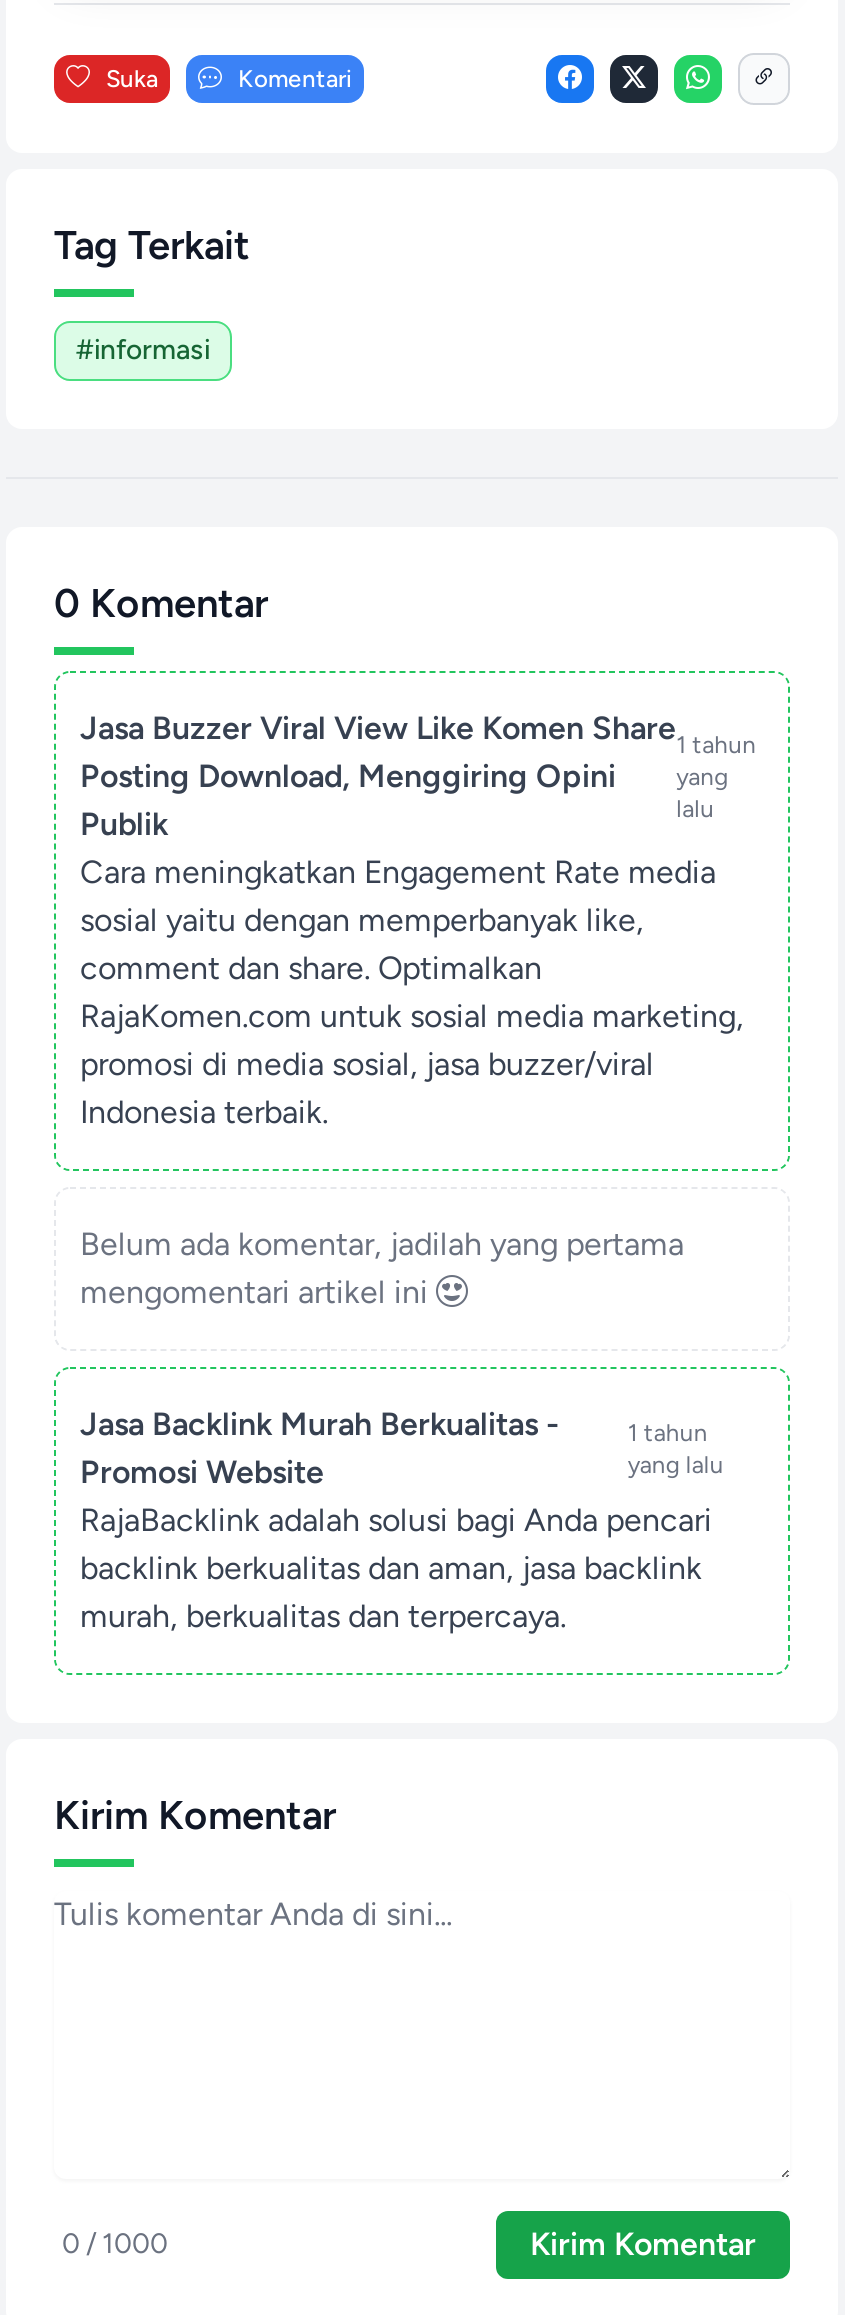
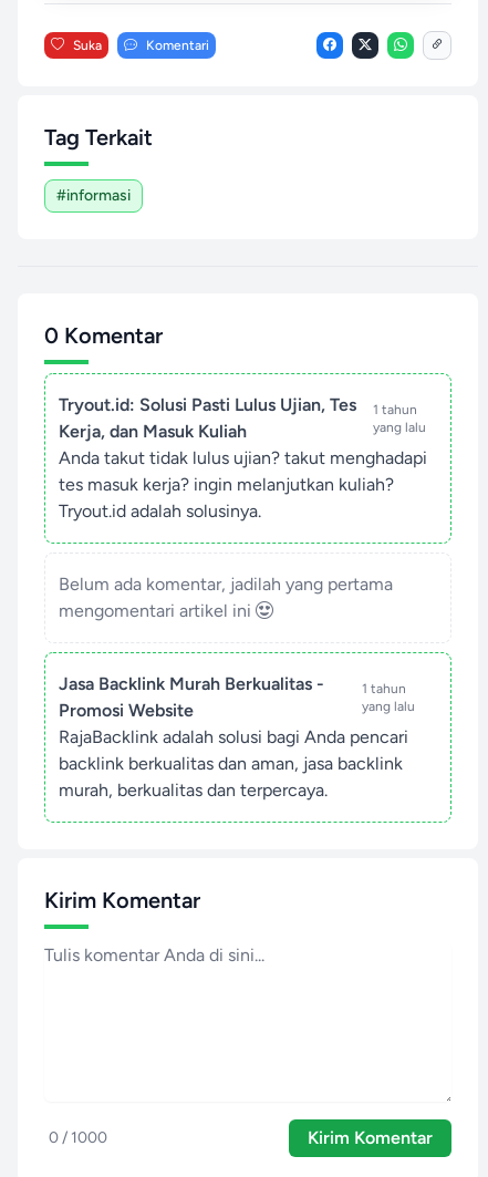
[80,709,676,843] Jasa Buzzer Viral View Like Komen Share | Posting Download, Menggiring Opini | Publik -> [59,394,356,442] Tryout.id: Solusi Pasti Lulus Ujian, Tes | Kerja, dan Masuk Kuliah
[80,853,744,1131] Cara meningkatkan Engagement Rate media | sosial yaitu dengan memperbanyak like, | comment dan share. Optimalkan | RajaKomen.com untuk sosial media marketing, | promosi di media sosial, jasa buzzer/viral | Indonesia terbaik. -> [59,447,427,521] Anda takut tidak lulus ujian? takut menghadapi | tes masuk kerja? ingin melanjutkan kuliah? | Tryout.id adalah solusinya.

